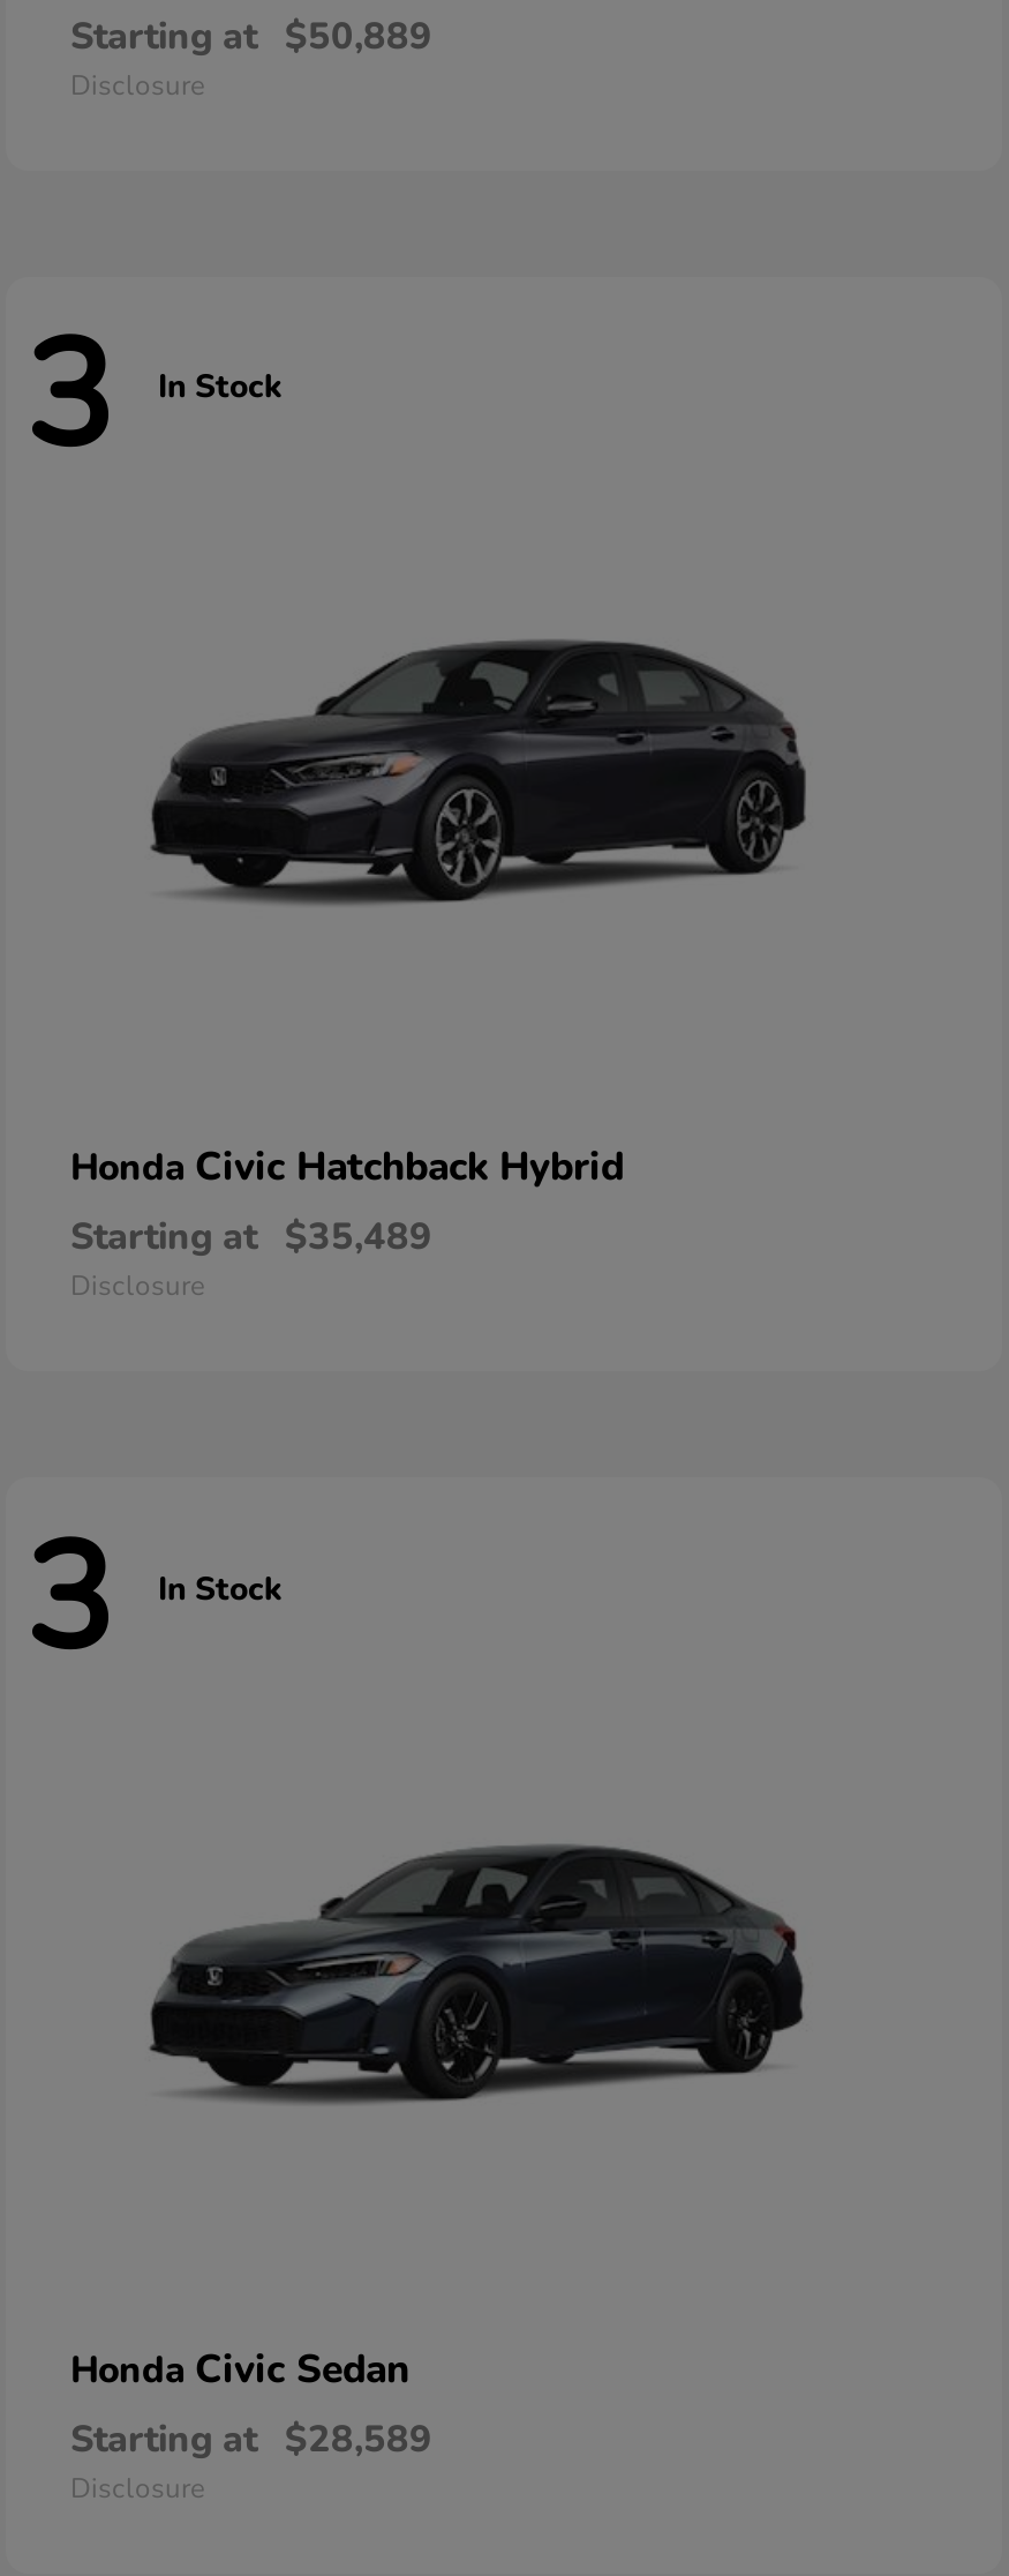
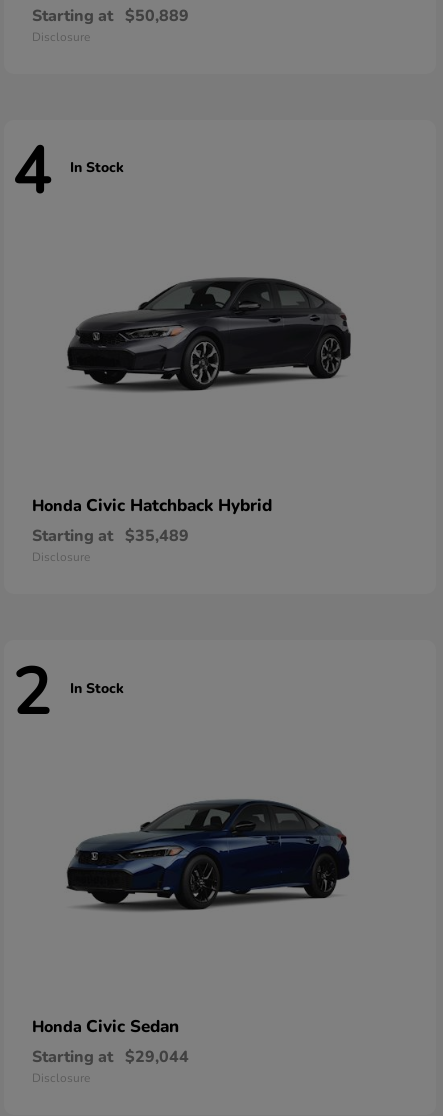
[24,296,283,499] 3 In Stock -> [12,128,124,216] 4 In Stock
[24,1498,283,1701] 3 In Stock -> [12,649,124,737] 2 In Stock
[70,2415,432,2466] Starting at $28,589 -> [32,1046,189,1068] Starting at $29,044

